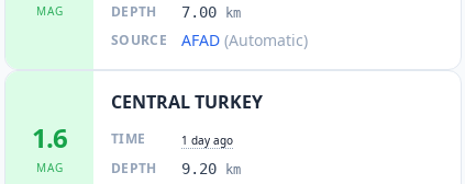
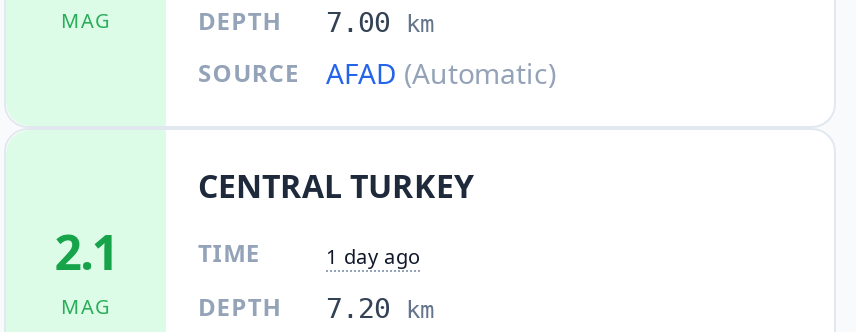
[32,119,67,155] 1.6 -> [55,217,117,283] 2.1
[111,158,241,177] DEPTH 9.20 km -> [198,289,434,323] DEPTH 7.20 km

